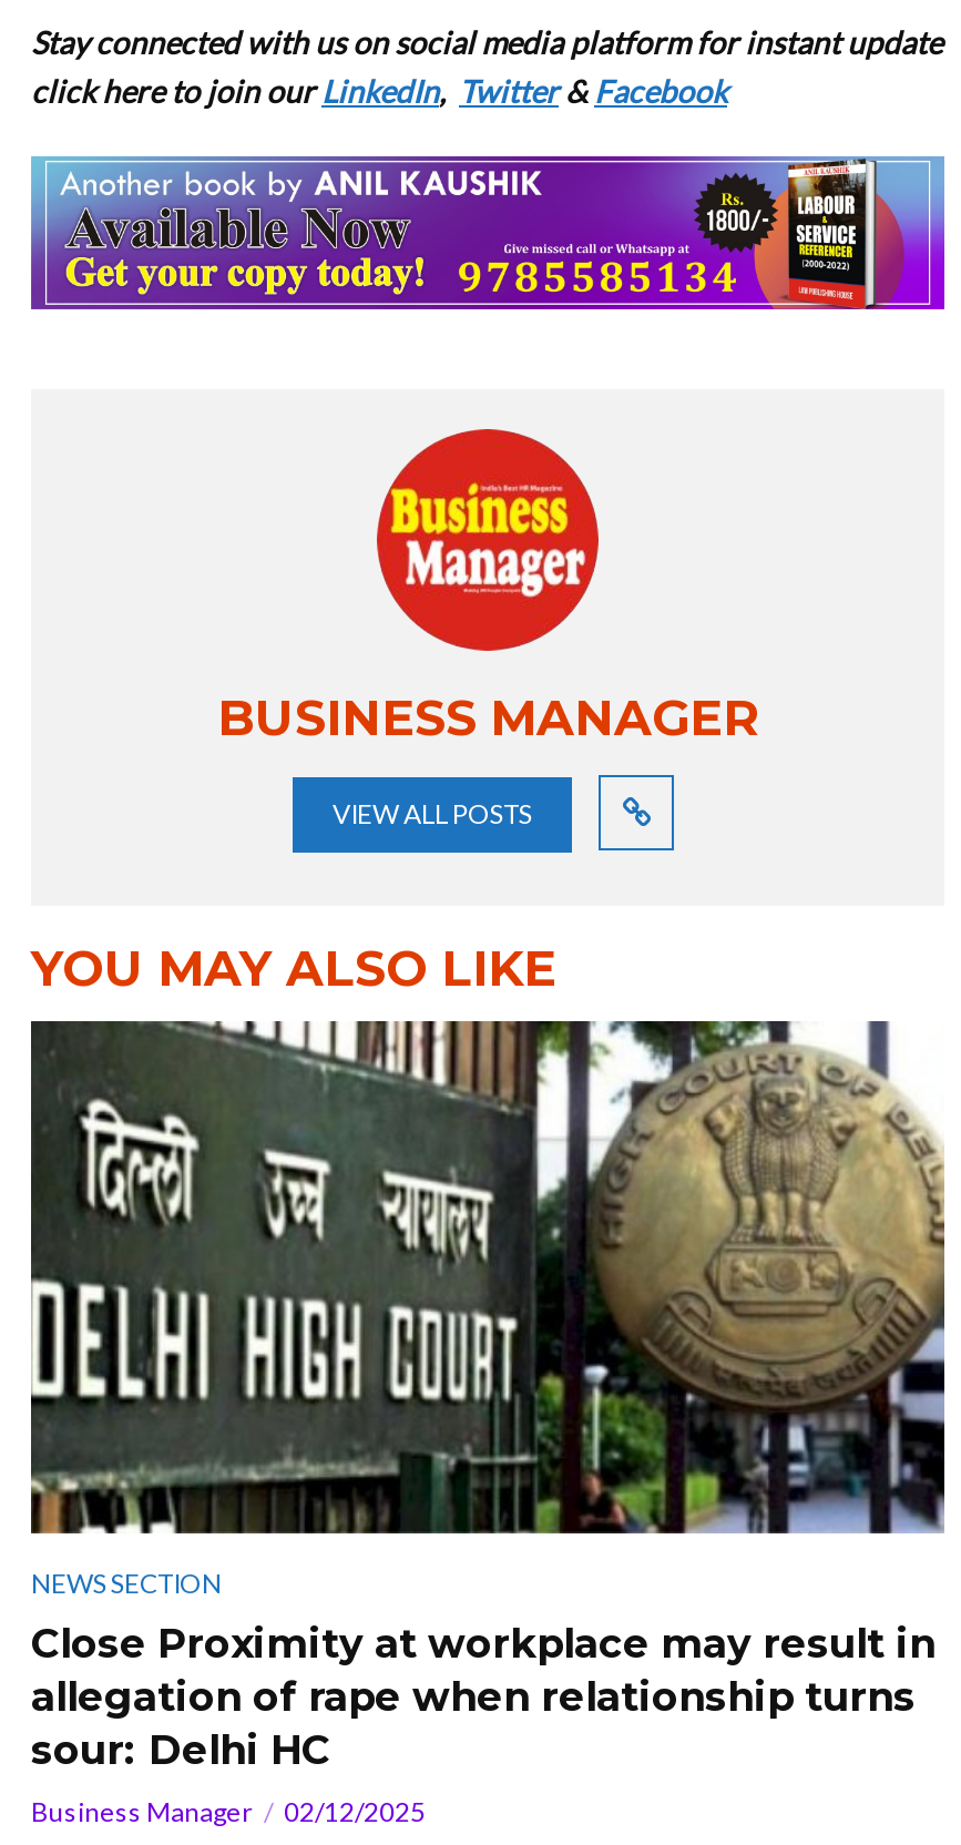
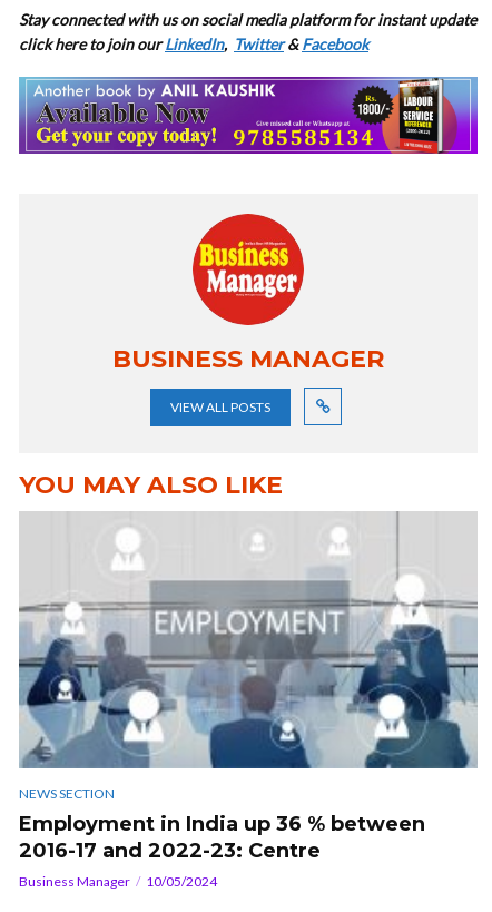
[29,1020,947,1774] [image] | Close Proximity at workplace may result in | allegation of rape when relationship turns | sour: Delhi HC -> [18,512,478,862] [image] | Employment in India up 36 % between | 2016-17 and 2022-23: Centre
[31,1794,426,1827] Business Manager 02/12/2025 -> [19,872,217,889] Business Manager 10/05/2024

